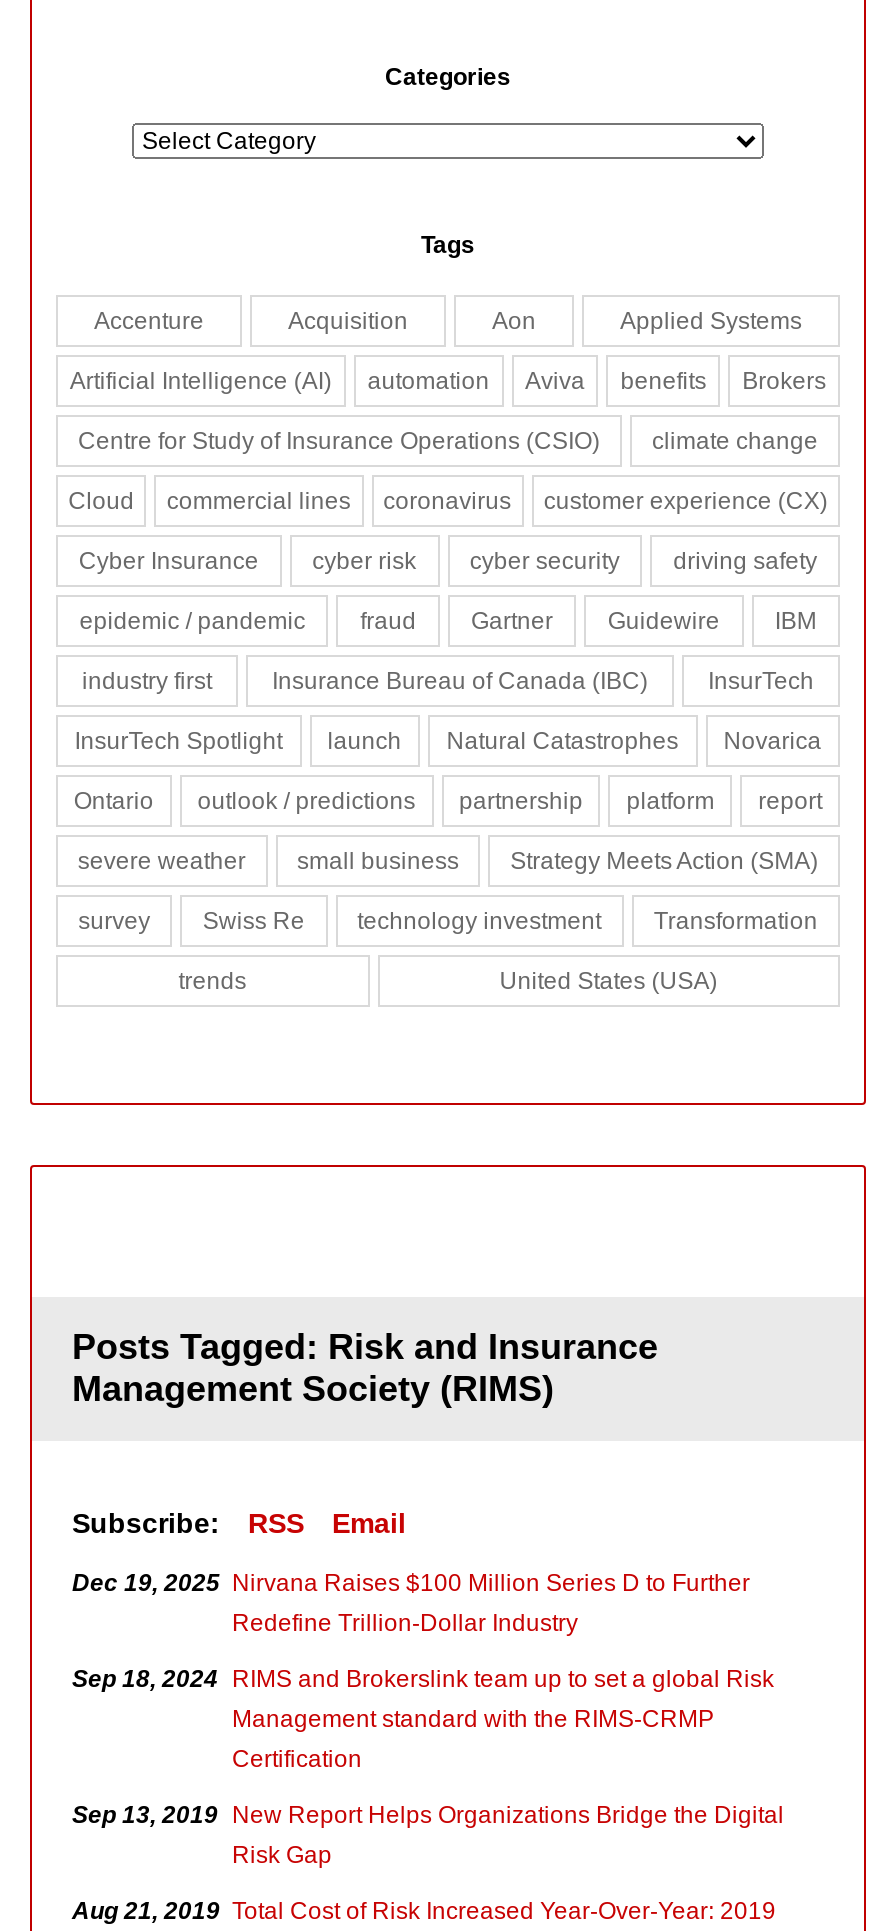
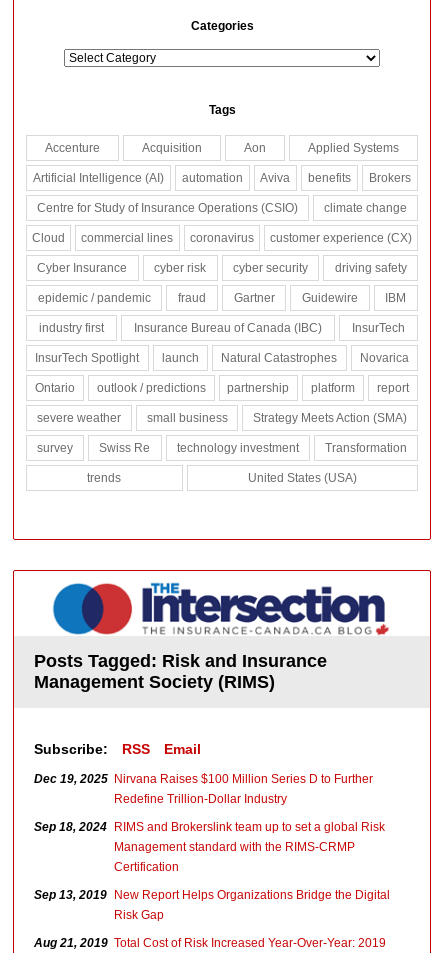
none -> [52,582,133,635] [image]
none -> [141,582,390,636] [image]

